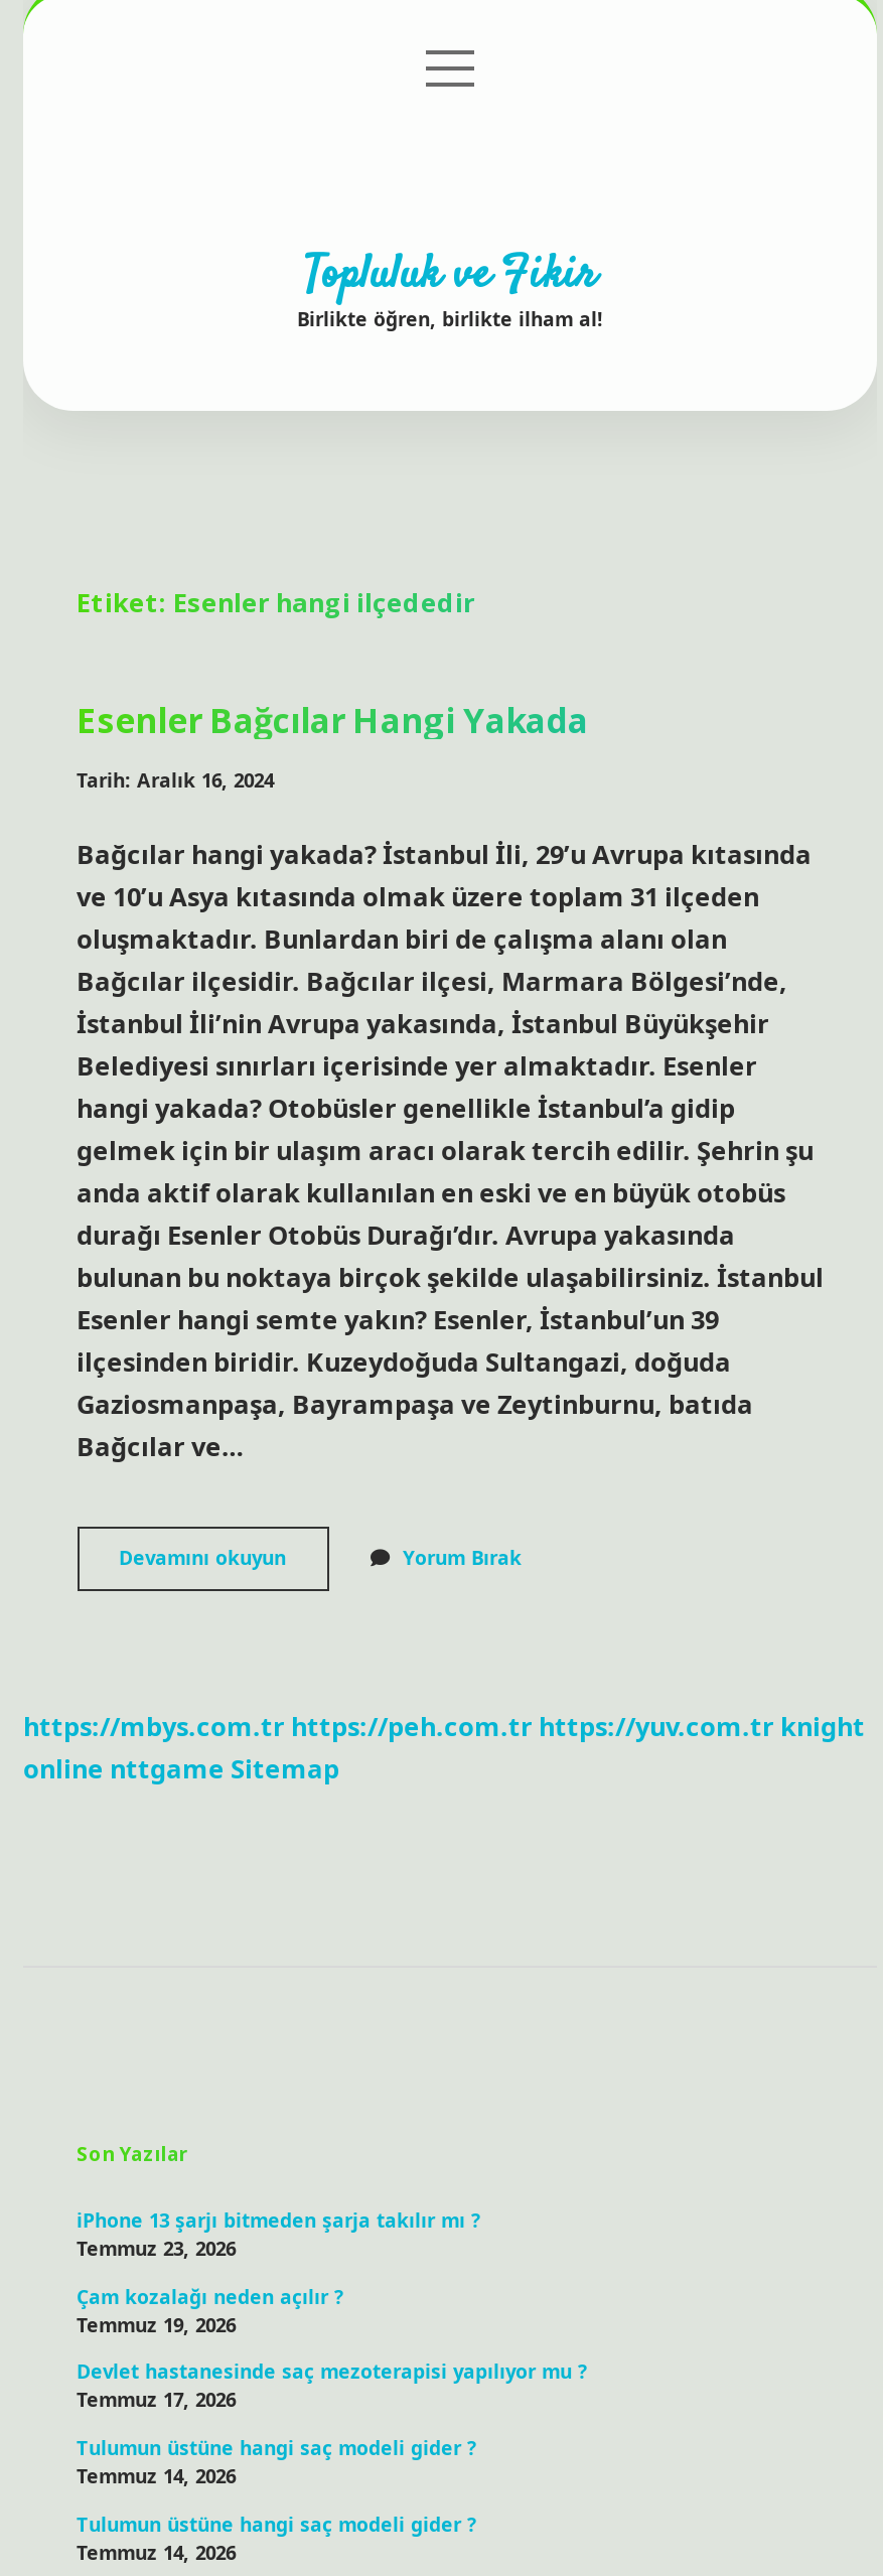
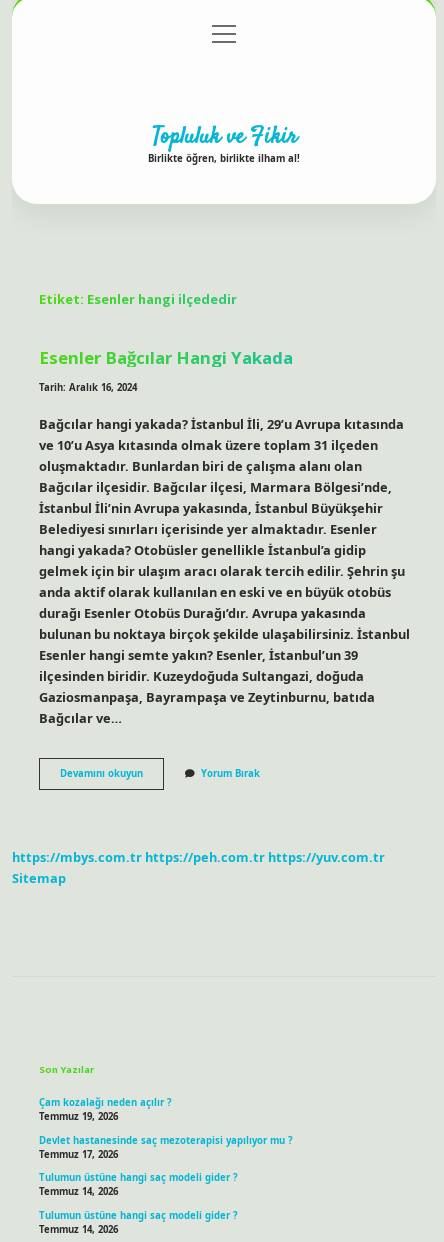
[23,1709,865,1787] https://mbys.com.tr https://peh.com.tr https://yuv.com.tr knight | online nttgame Sitemap -> [12,848,385,887] https://mbys.com.tr https://peh.com.tr https://yuv.com.tr | Sitemap
[77,2208,481,2262] iPhone 13 şarjı bitmeden şarja takılır mı ? | Temmuz 23, 2026 -> none

